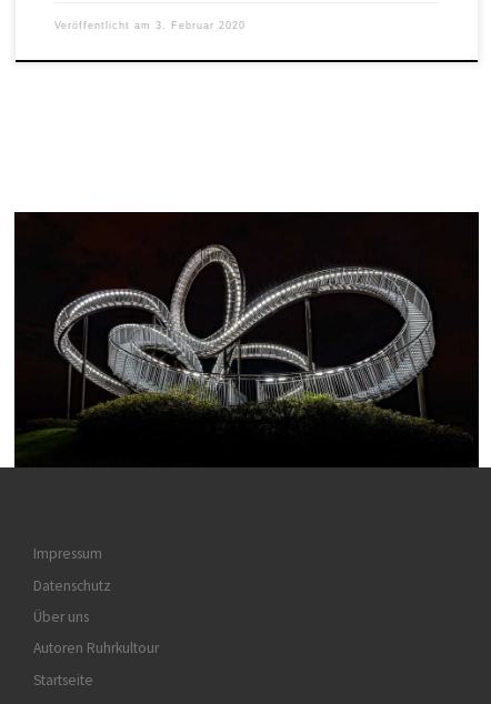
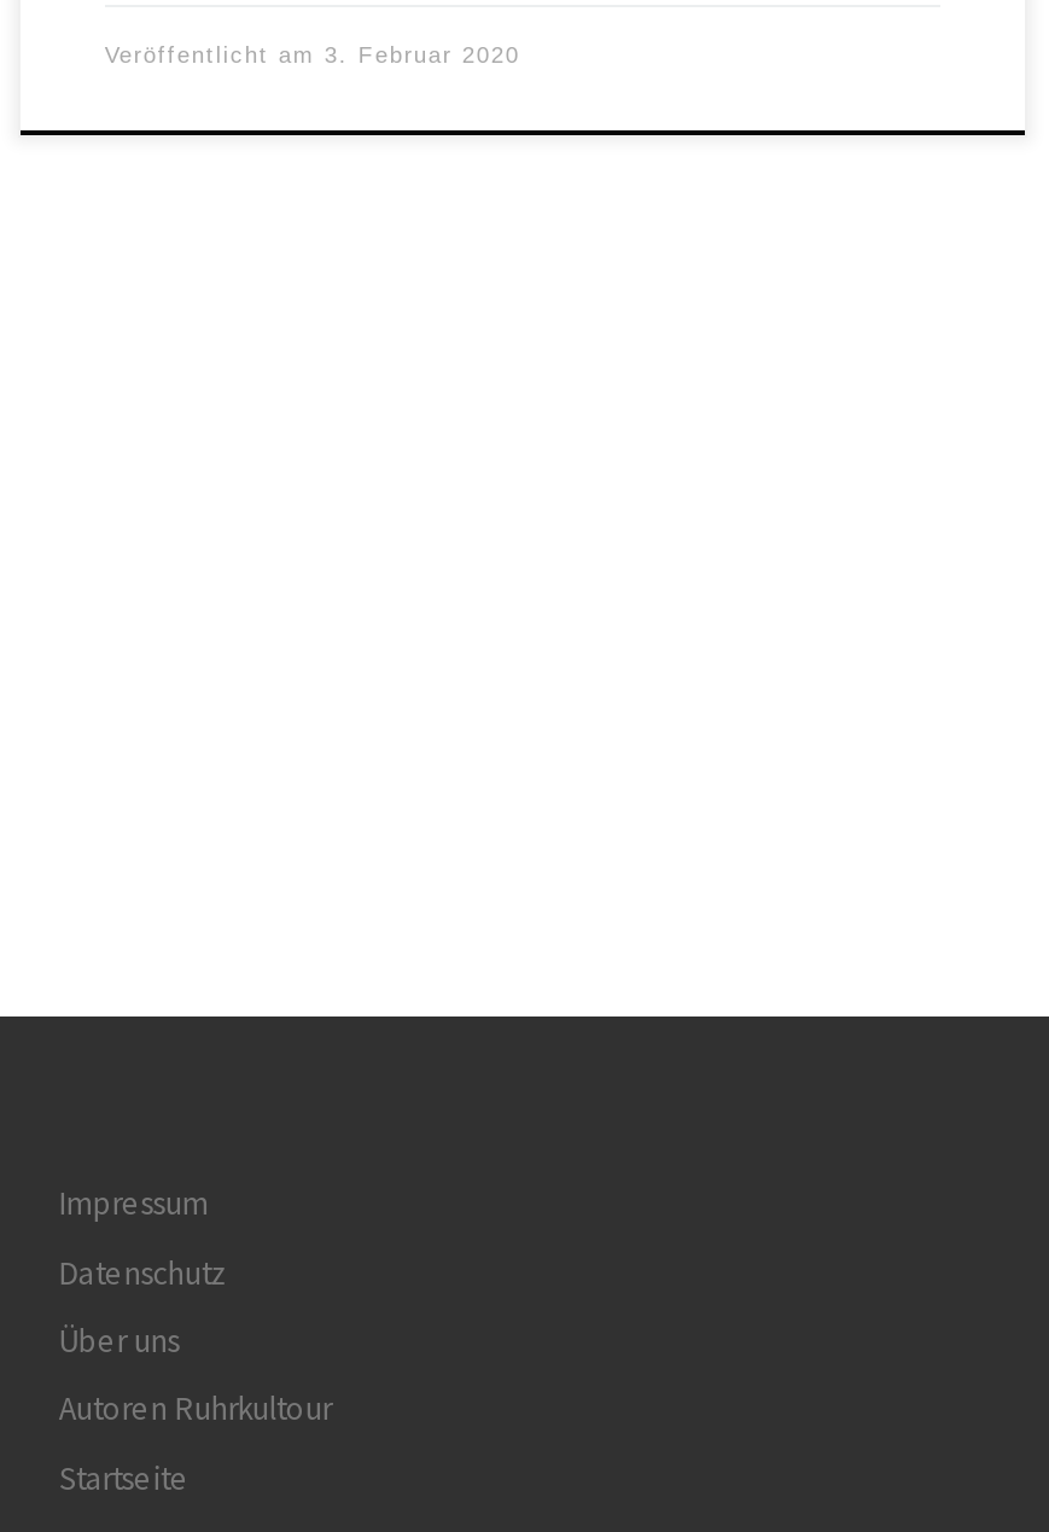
[13,211,480,467] [image] -> none

